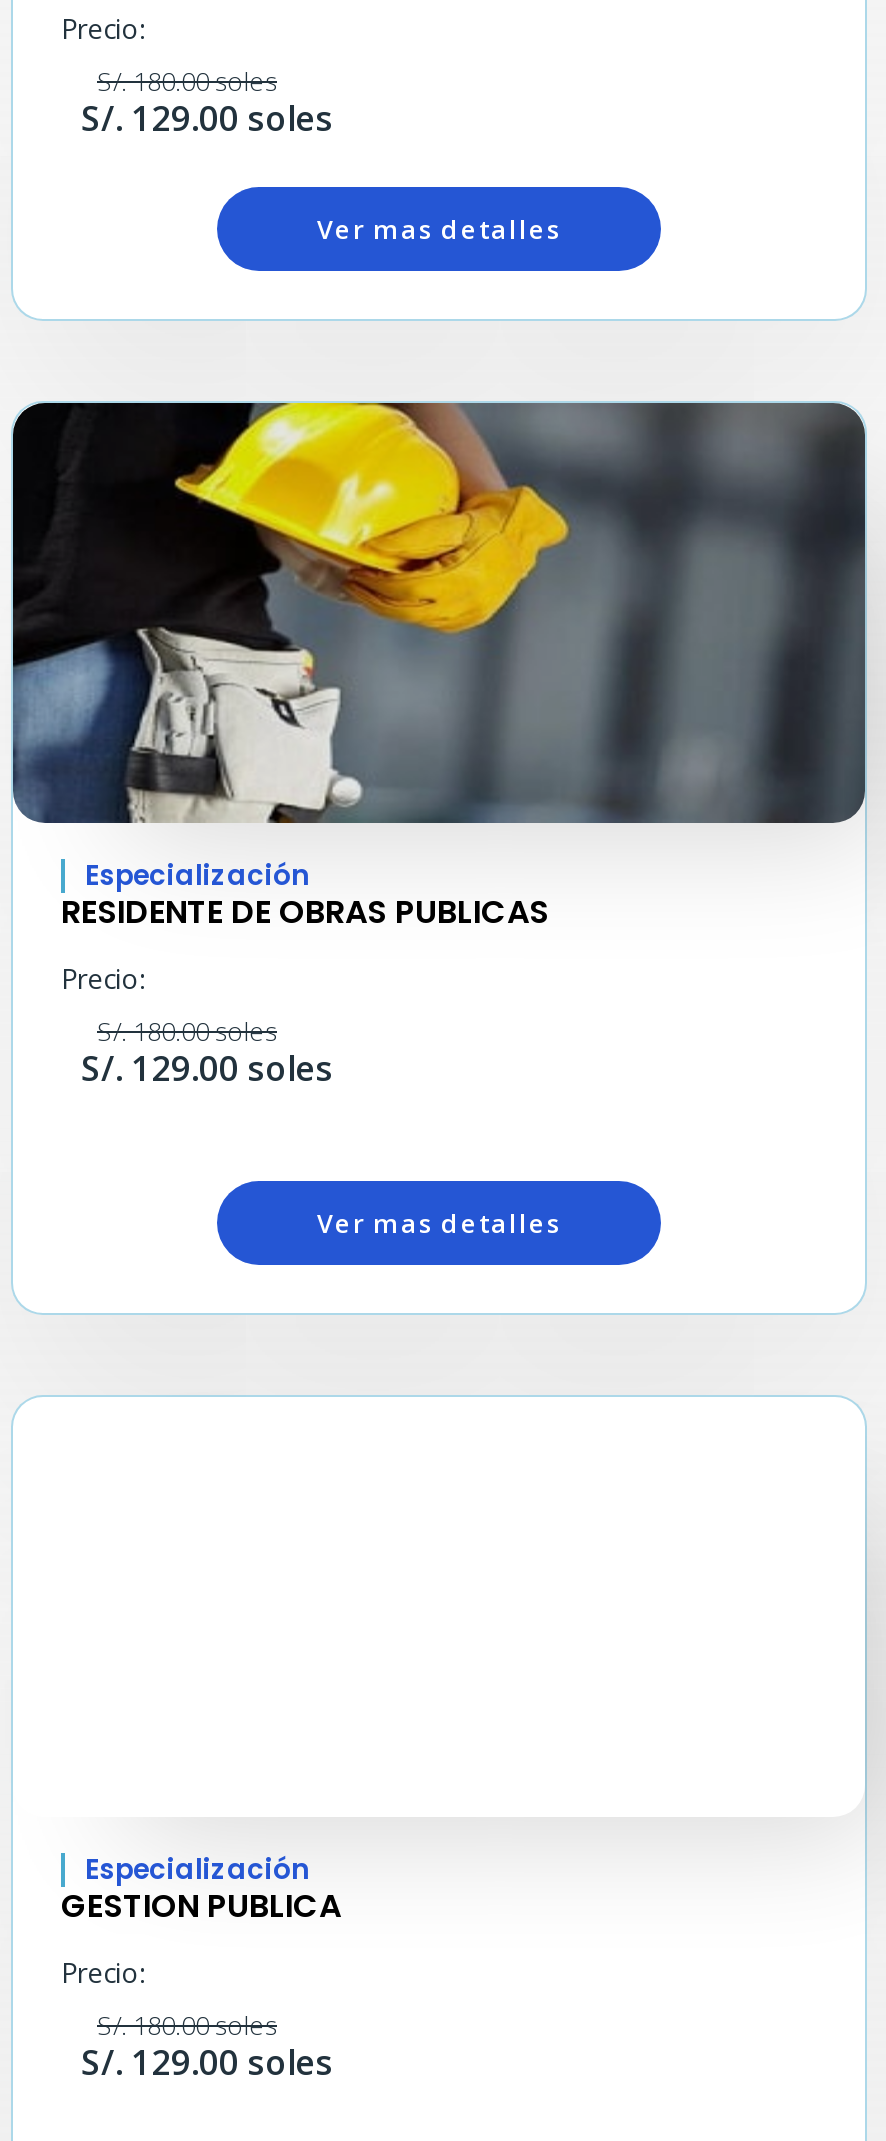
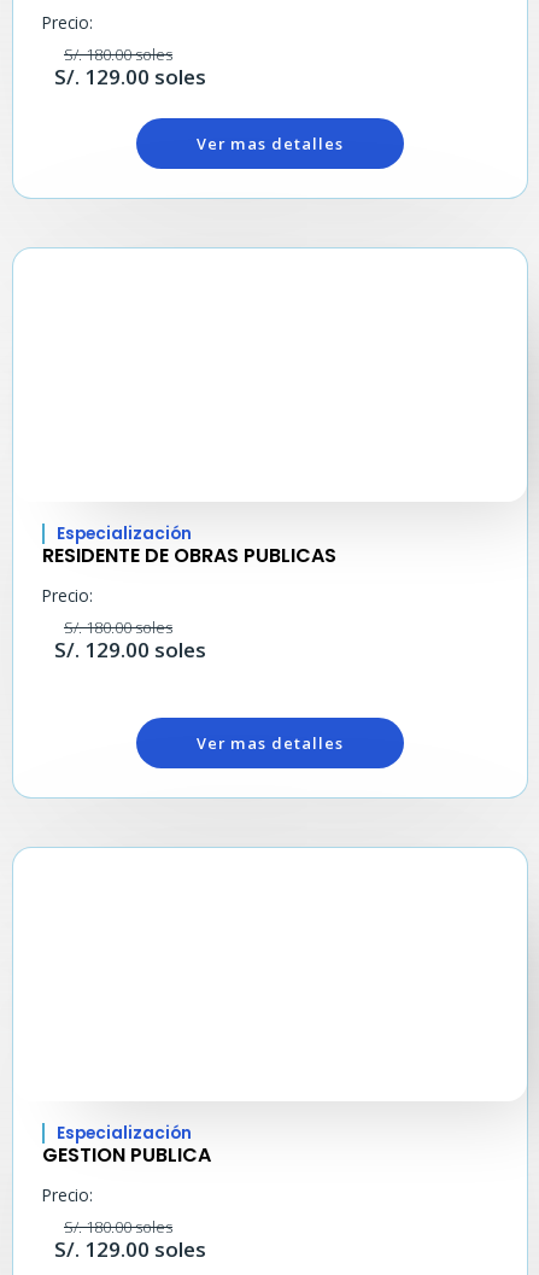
[11,401,867,825] [image] -> none

